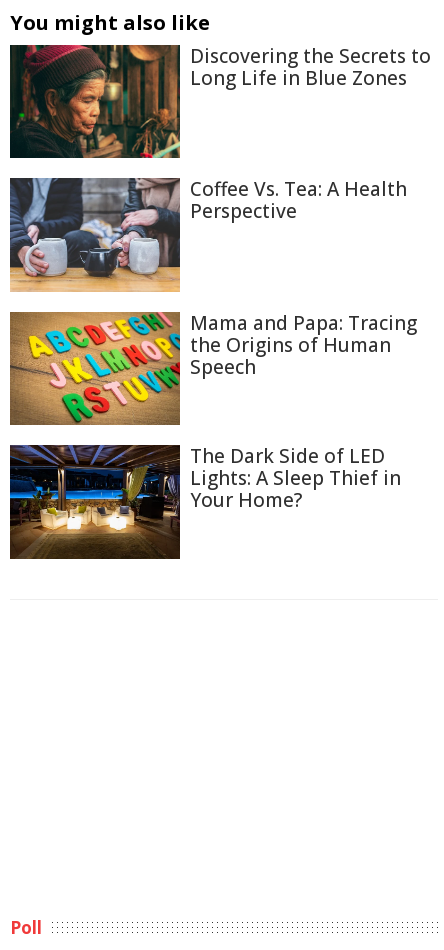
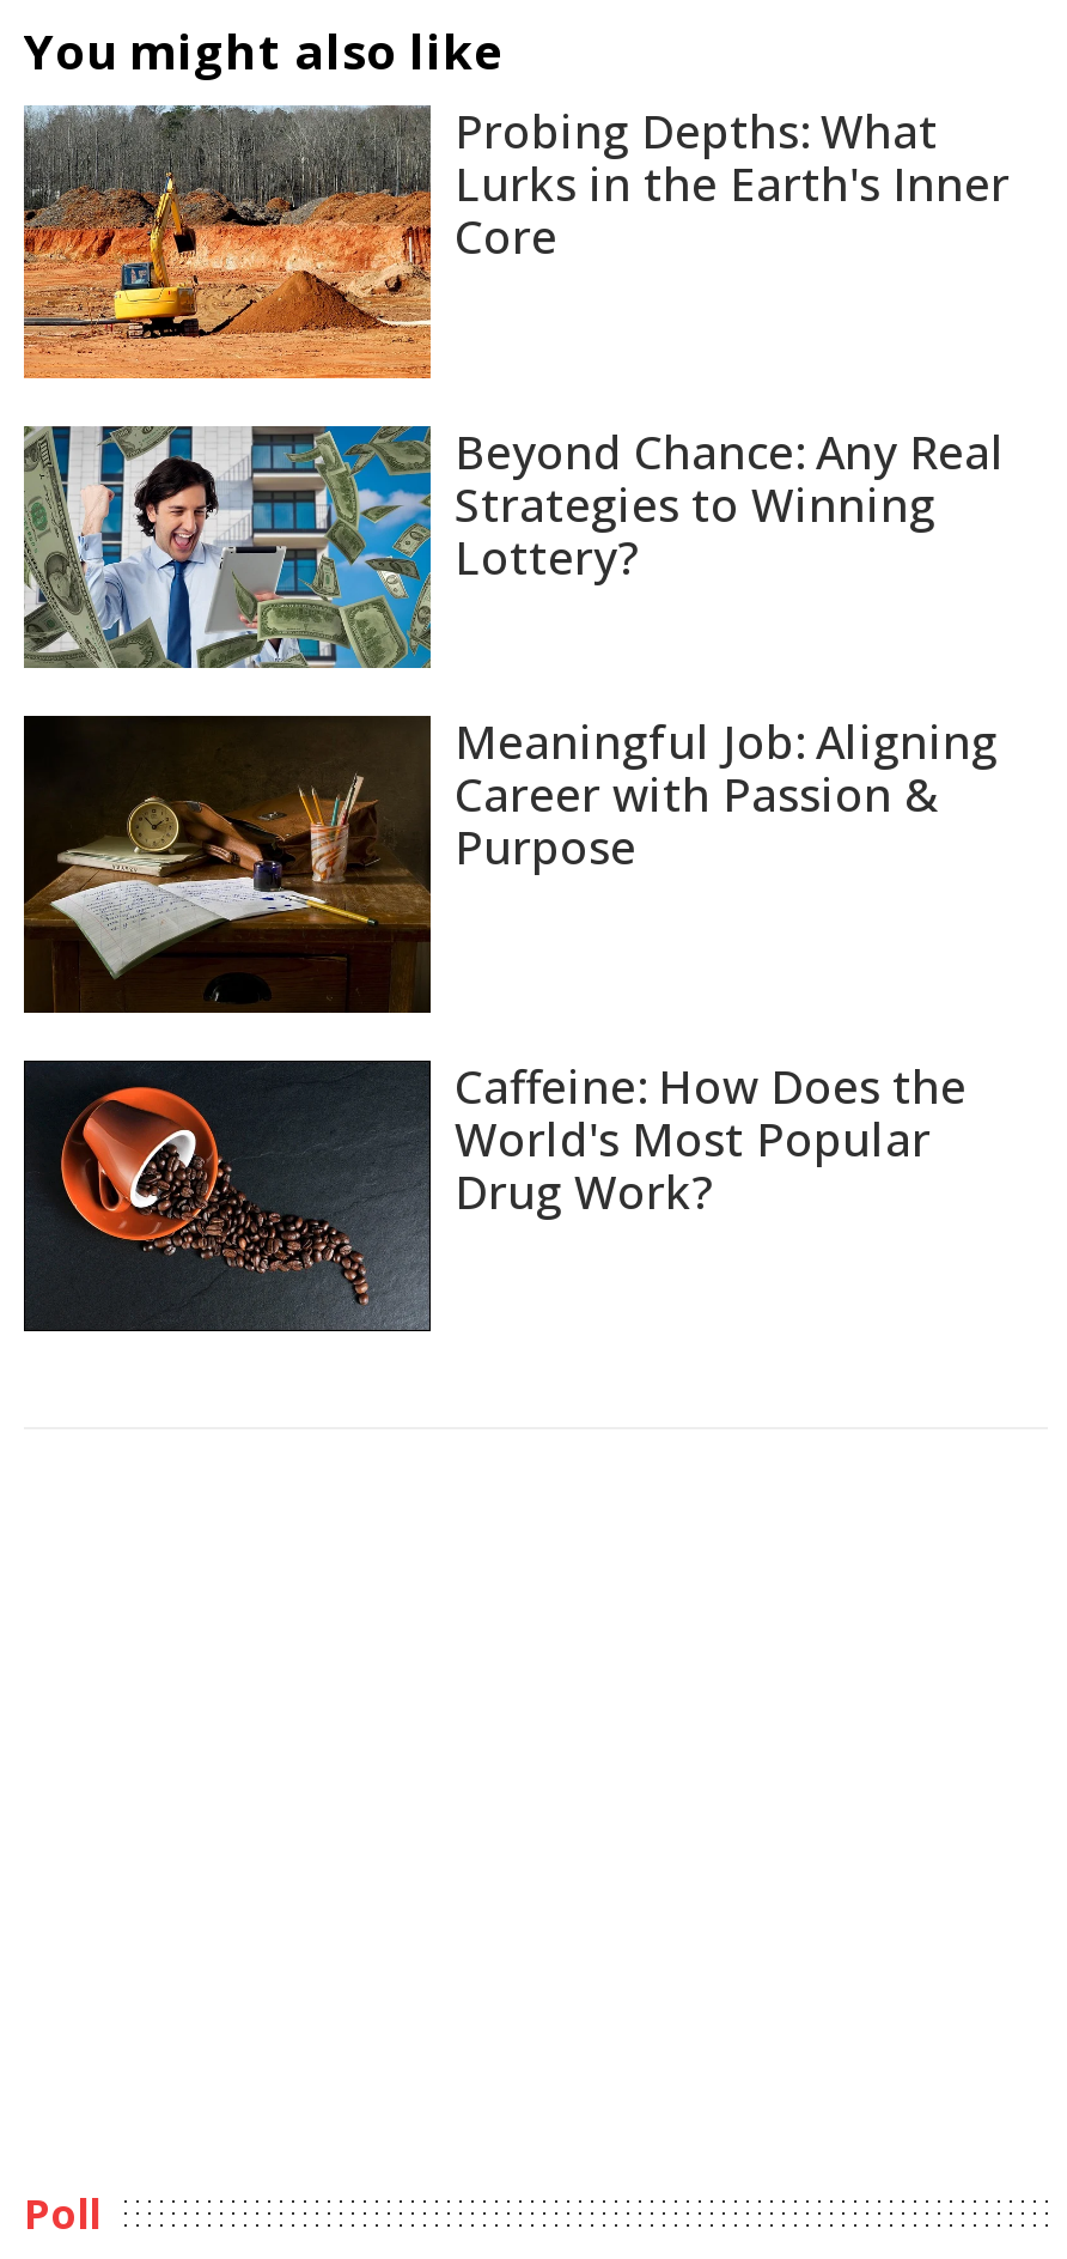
[9,43,431,159] [image] | Discovering the Secrets to | Long Life in Blue Zones -> [22,101,1010,381] [image] | Probing Depths: What | Lurks in the Earth's Inner | Core
[9,176,407,293] [image] | Coffee Vs. Tea: A Health | Perspective -> [22,421,1005,694] [image] | Beyond Chance: Any Real | Strategies to Winning | Lottery?
[9,301,417,426] [image] | Mama and Papa: Tracing | the Origins of Human | Speech -> [22,712,998,1015] [image] | Meaningful Job: Aligning | Career with Passion & | Purpose
[9,443,401,559] [image] | The Dark Side of LED | Lights: A Sleep Thief in | Your Home? -> [22,1056,967,1331] [image] | Caffeine: How Does the | World's Most Popular | Drug Work?

